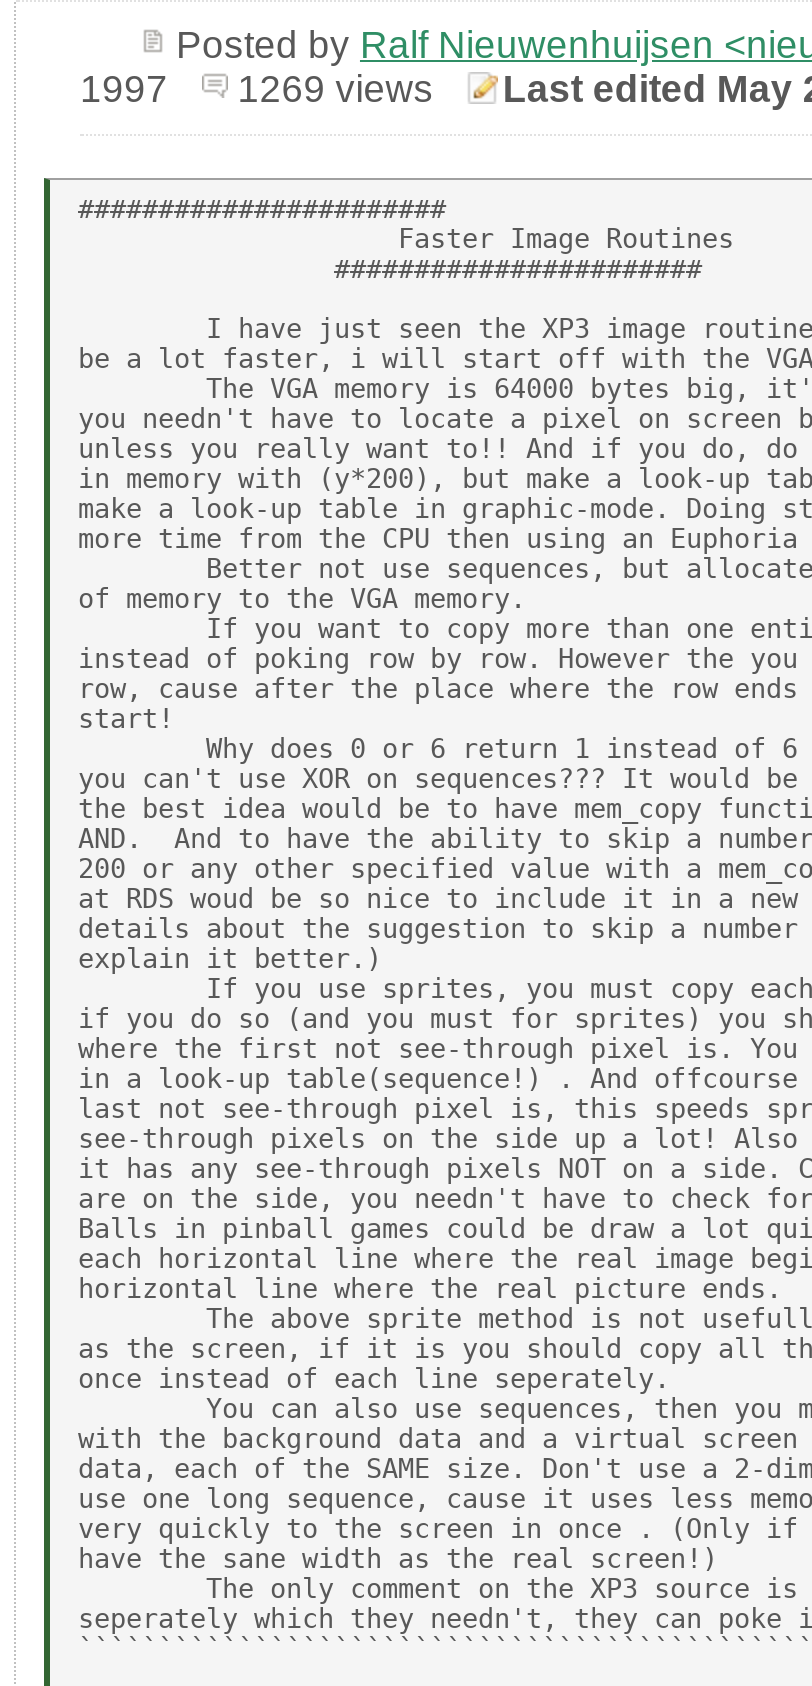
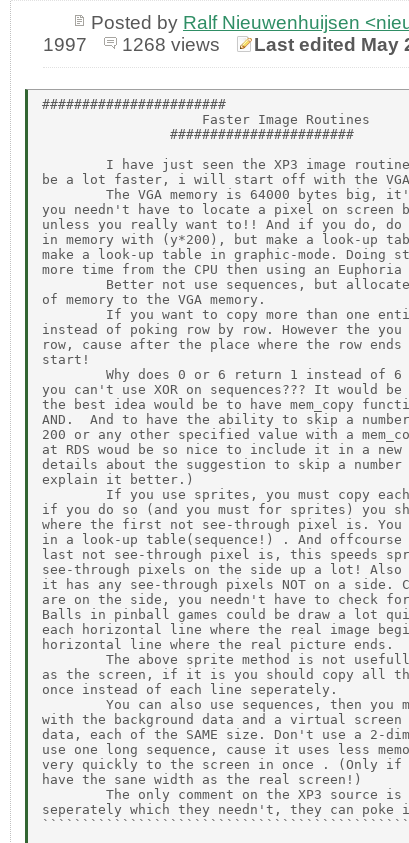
[237,68,443,110] 1269 views -> [122,34,225,55] 1268 views

